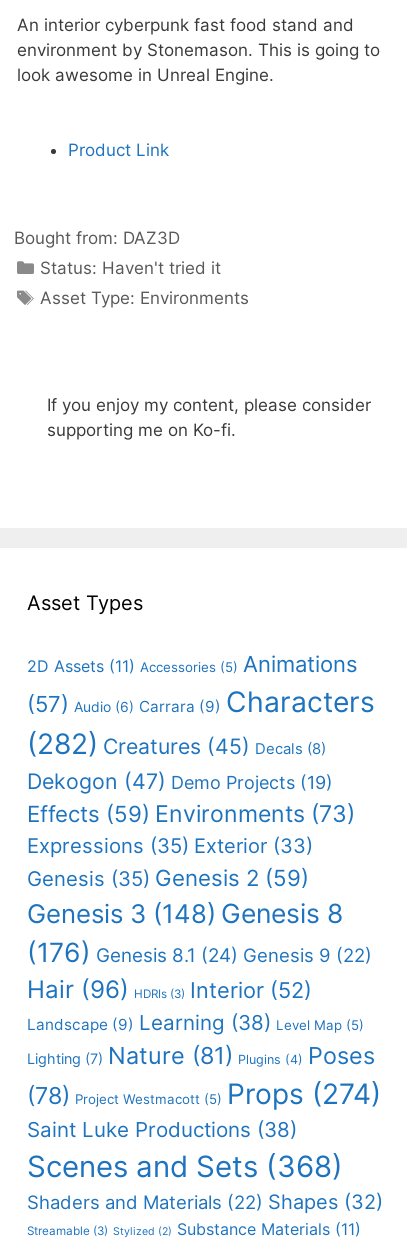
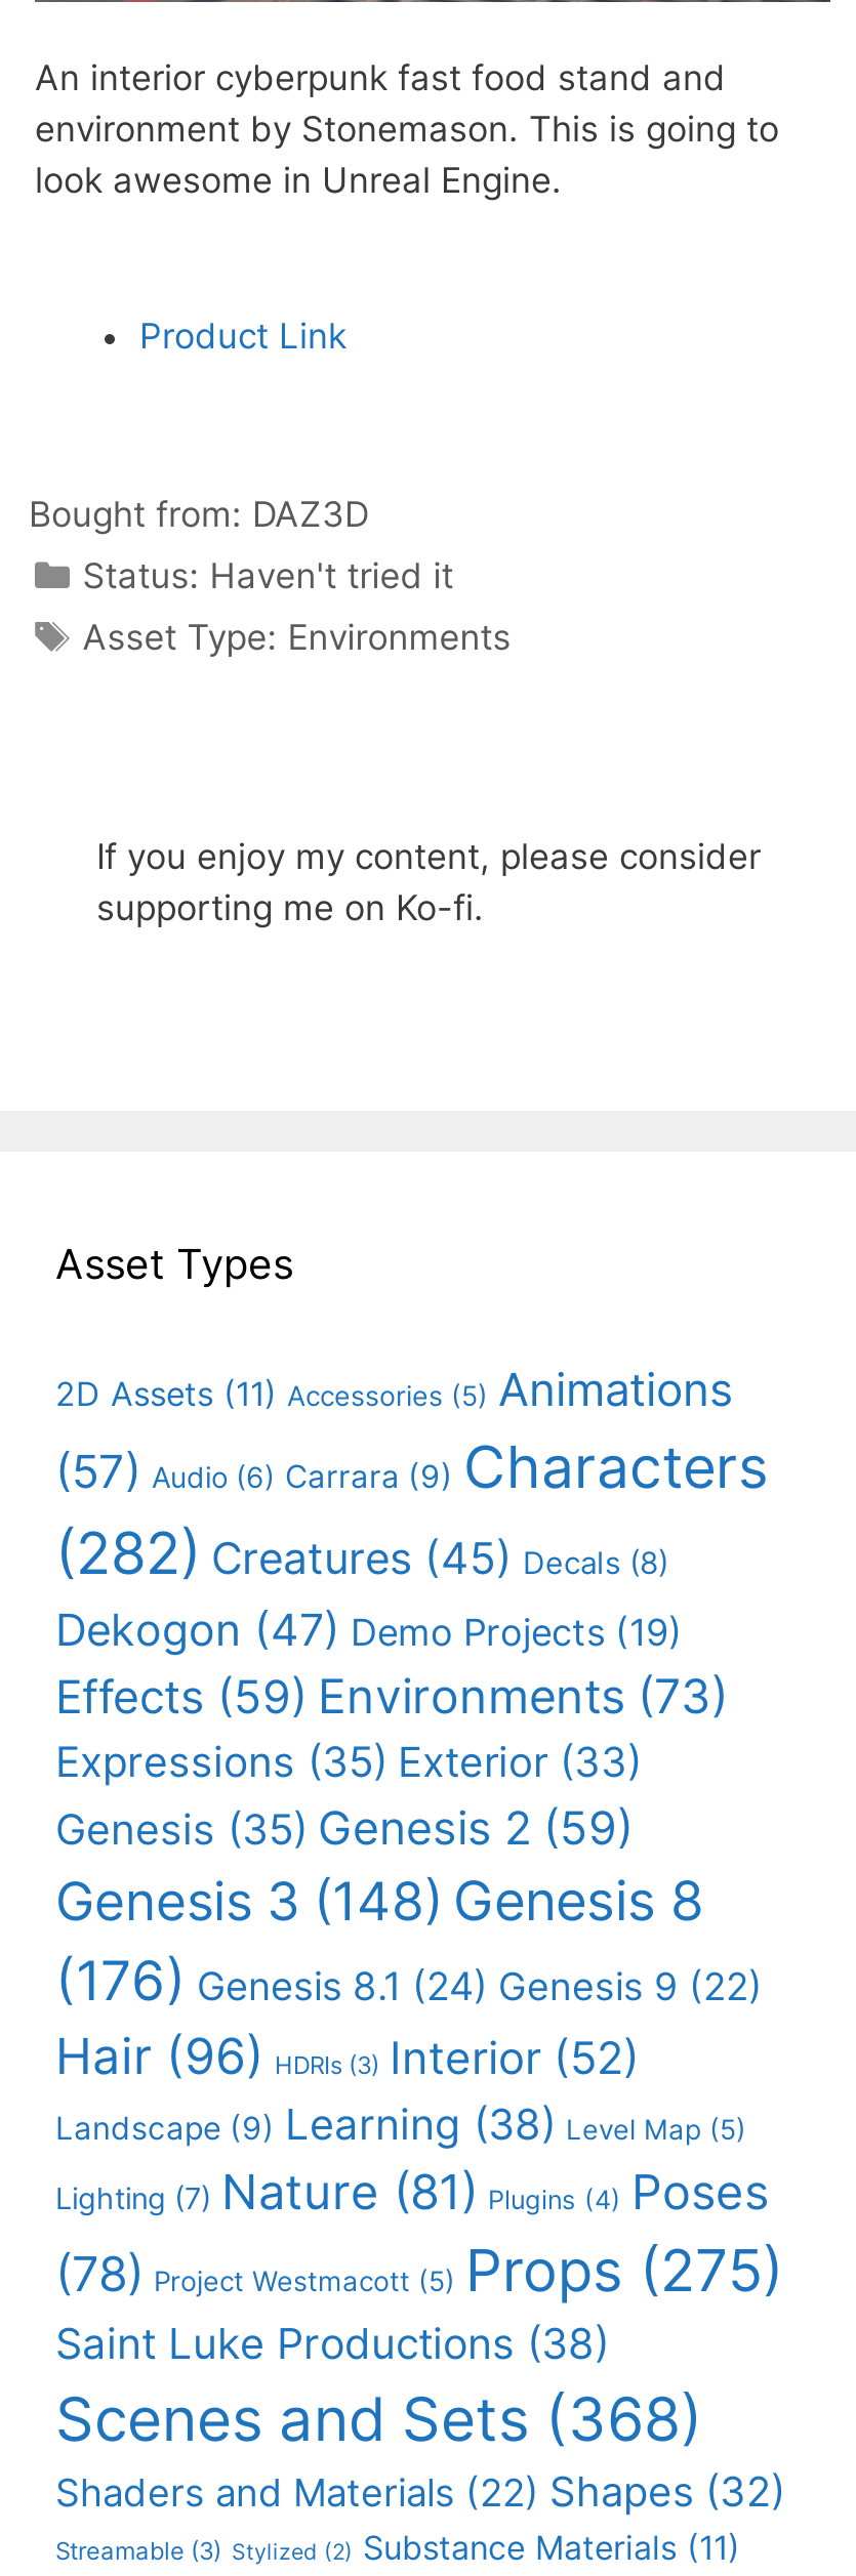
[27,1077,381,1111] (78) Project Westmacott (5) Props (274) -> [55,2234,783,2304] (78) Project Westmacott (5) Props (275)

